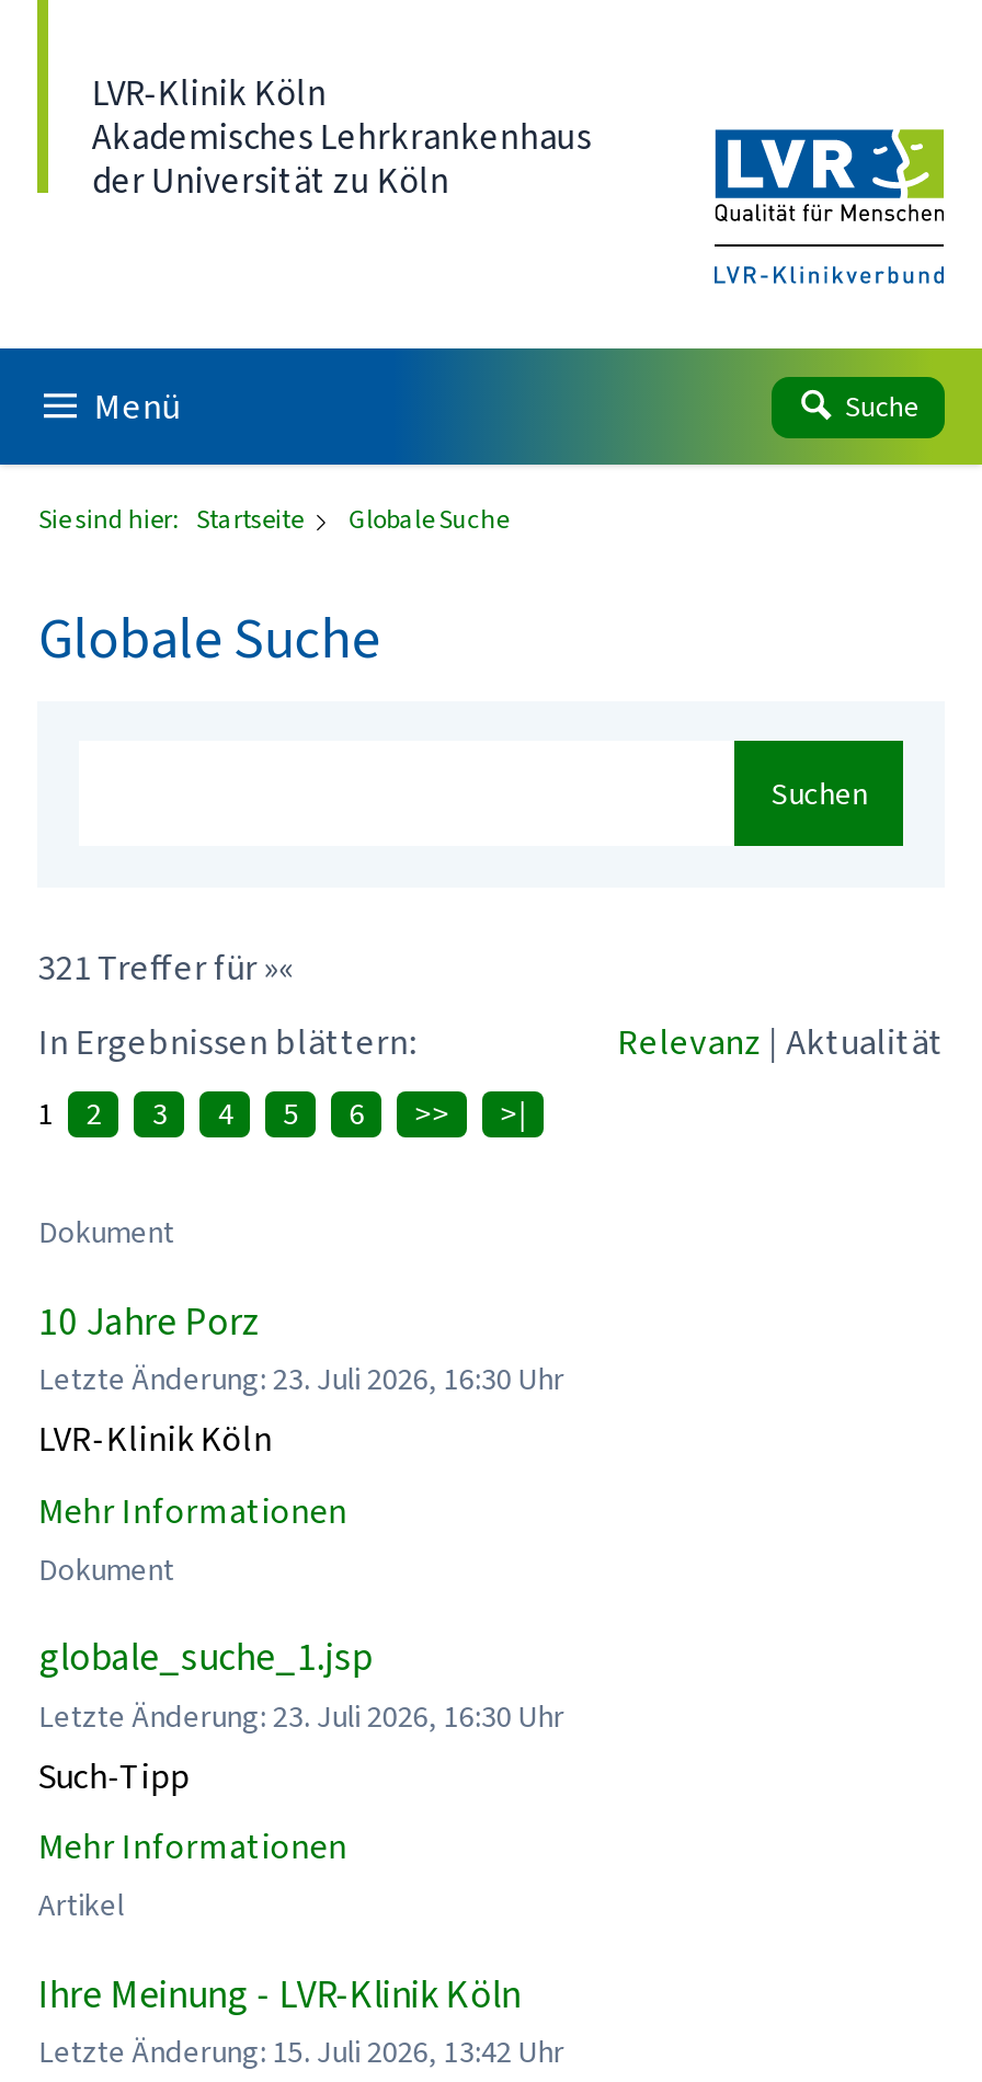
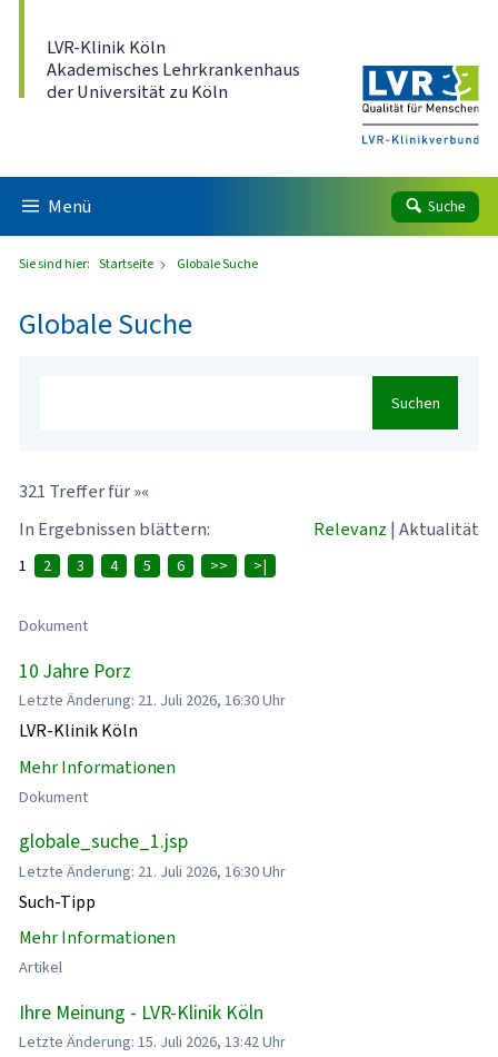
[38,1359,564,1401] Letzte Änderung: 23. Juli 2026, 16:30 Uhr -> [19,690,286,711] Letzte Änderung: 21. Juli 2026, 16:30 Uhr
[38,1695,564,1737] Letzte Änderung: 23. Juli 2026, 16:30 Uhr -> [19,861,286,882] Letzte Änderung: 21. Juli 2026, 16:30 Uhr

